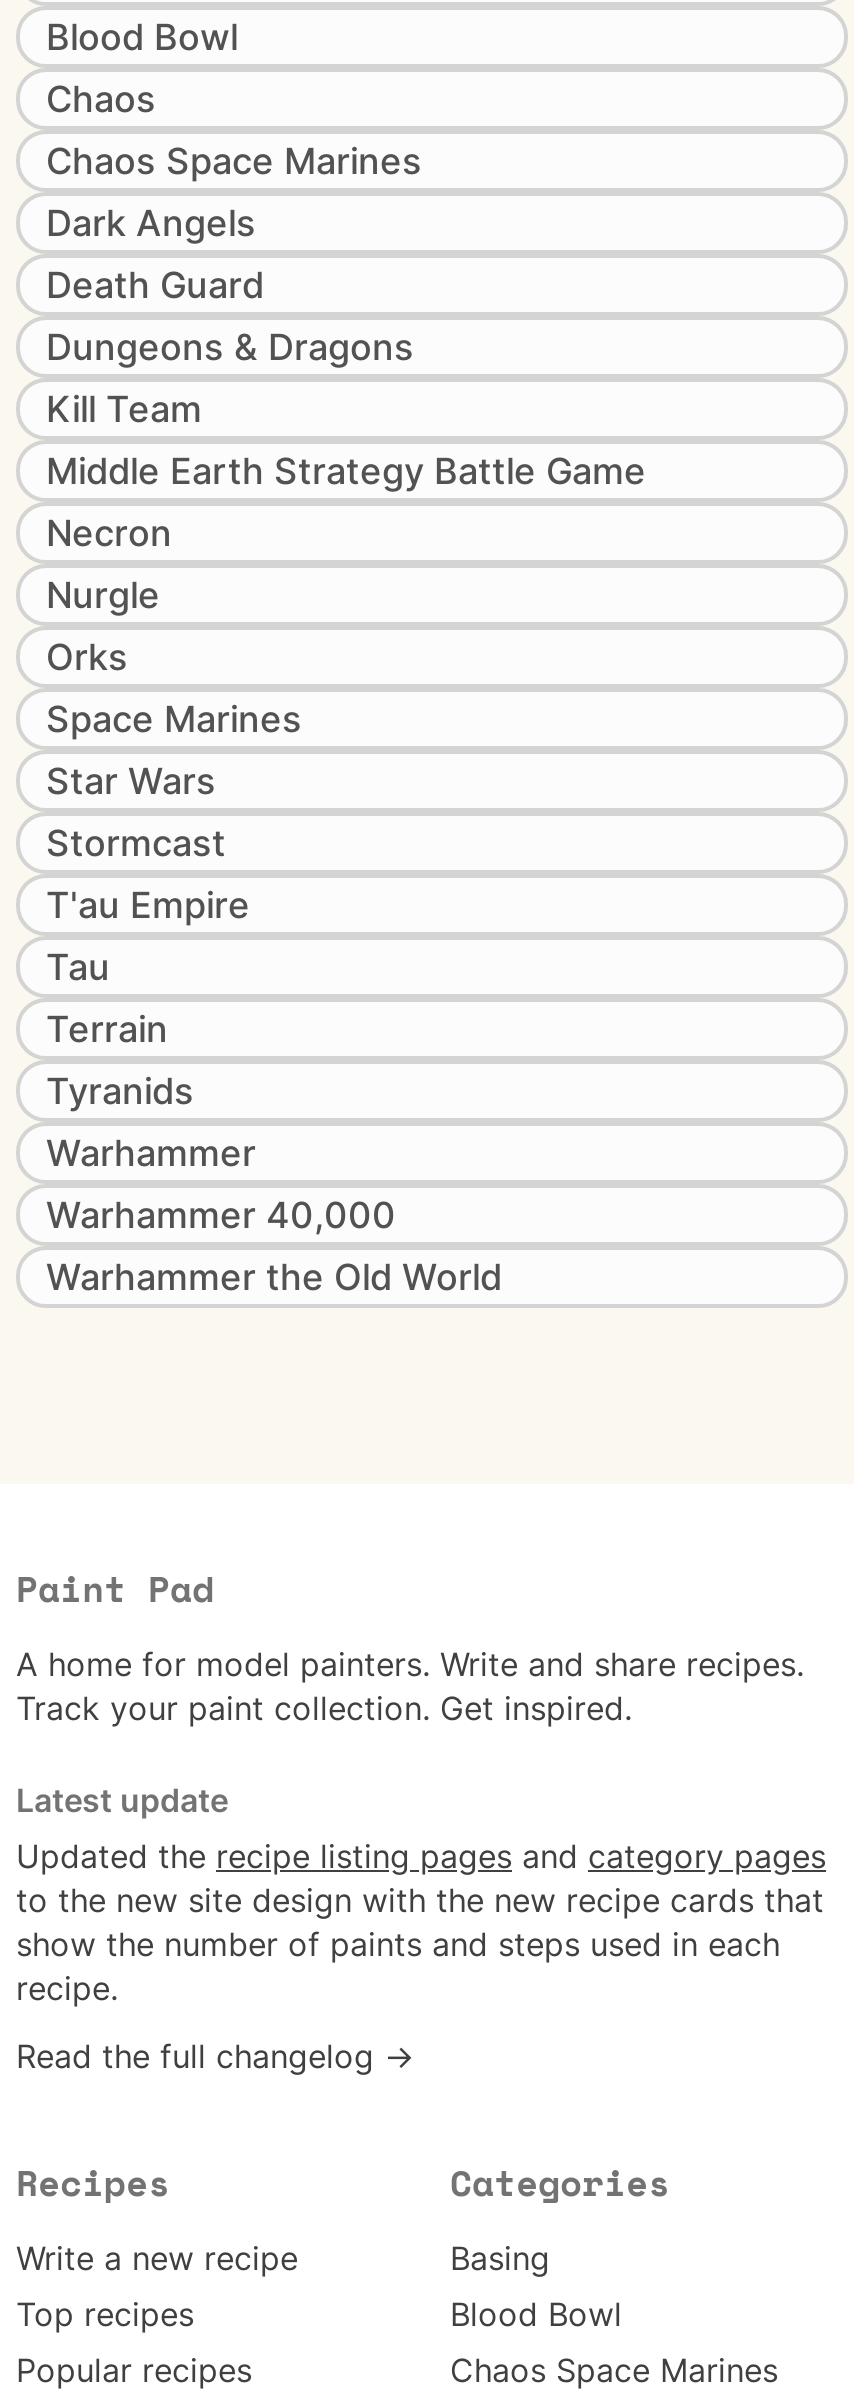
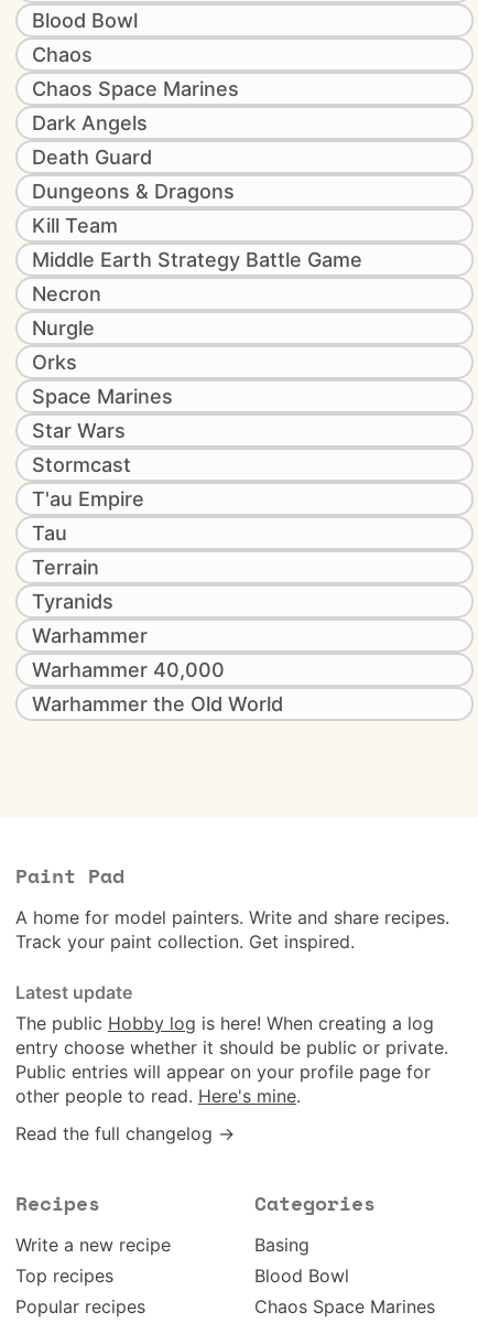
[16,1836,826,2008] Updated the recipe listing pages and category pages | to the new site design with the new recipe cards that | show the number of paints and steps used in each | recipe. -> [15,1012,448,1107] The public Hobby log is here! When creating a log | entry choose whether it should be public or private. | Public entries will appear on your profile page for | other people to read. Here's mine.

